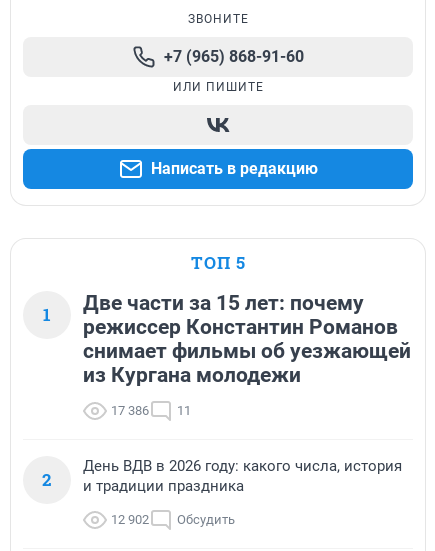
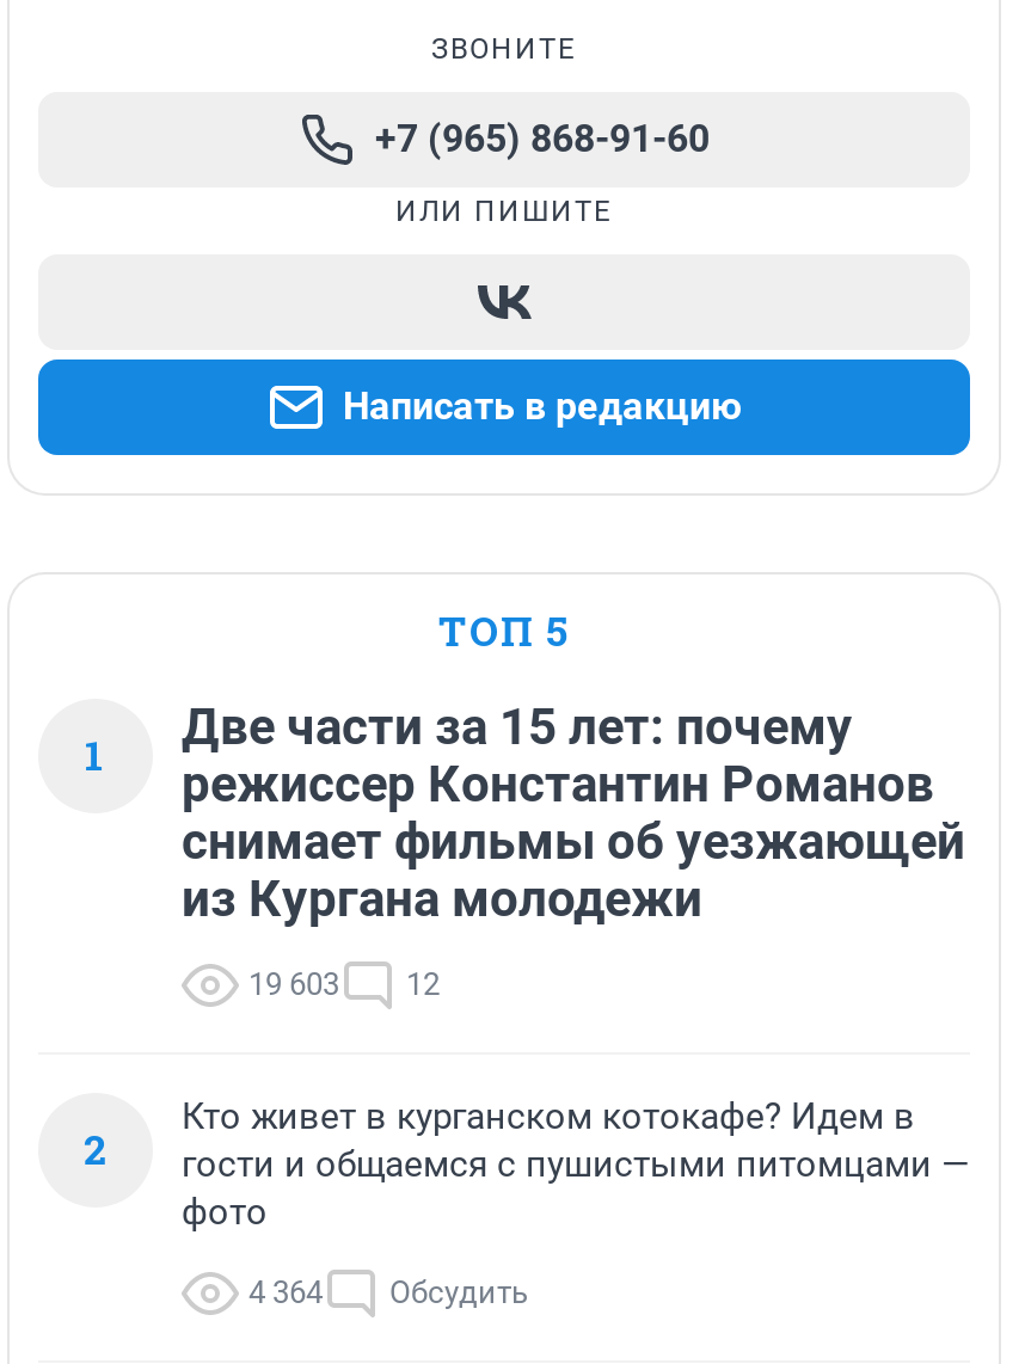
[111,403,149,418] 17 386 -> [248,967,339,1002] 19 603
[177,403,191,418] 11 -> [406,967,440,1002] 12
[83,457,402,495] День ВДВ в 2026 году: какого числа, история | и традиции праздника -> [182,1095,970,1234] Кто живет в курганском котокафе? Идем в | гости и общаемся с пушистыми питомцами — | фото
[111,512,235,527] 12 902 Обсудить -> [248,1275,528,1310] 4 364 Обсудить

